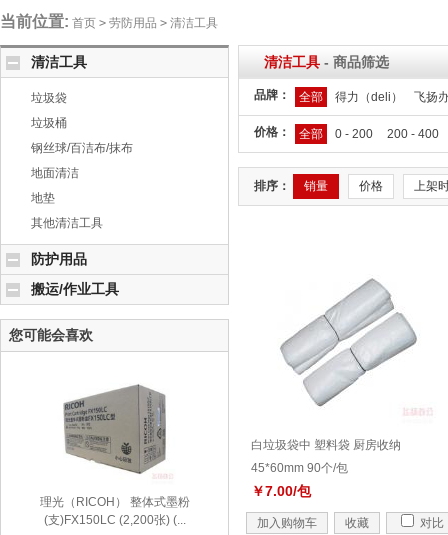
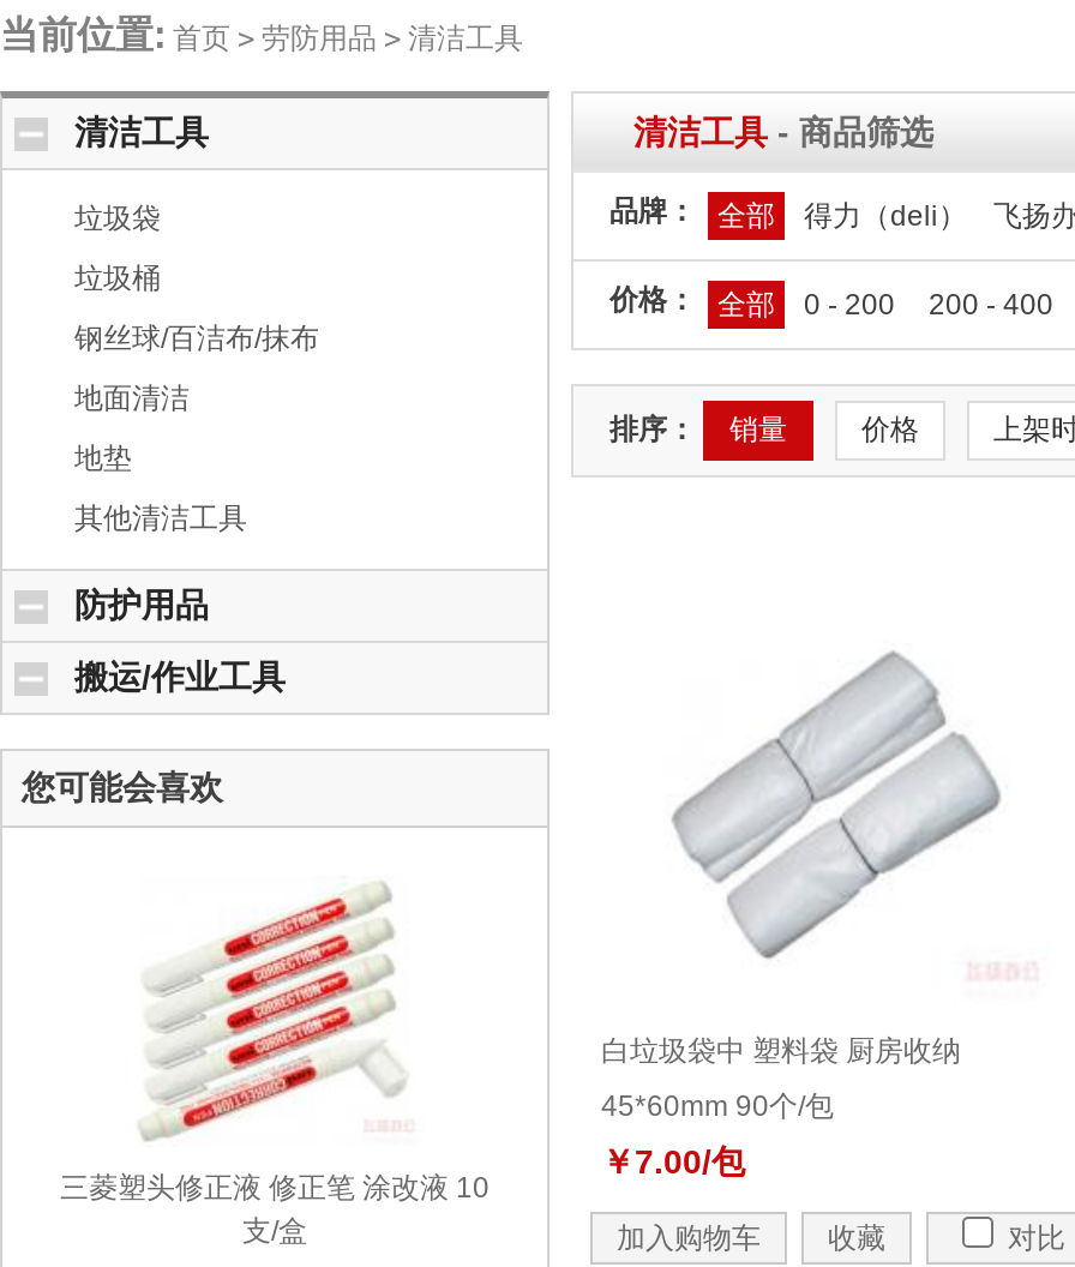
[39,375,189,527] [image] | 理光（RICOH） 整体式墨粉 | (支)FX150LC (2,200张) (... -> [60,881,490,1248] [image] | 三菱塑头修正液 修正笔 涂改液 10 | 支/盒

